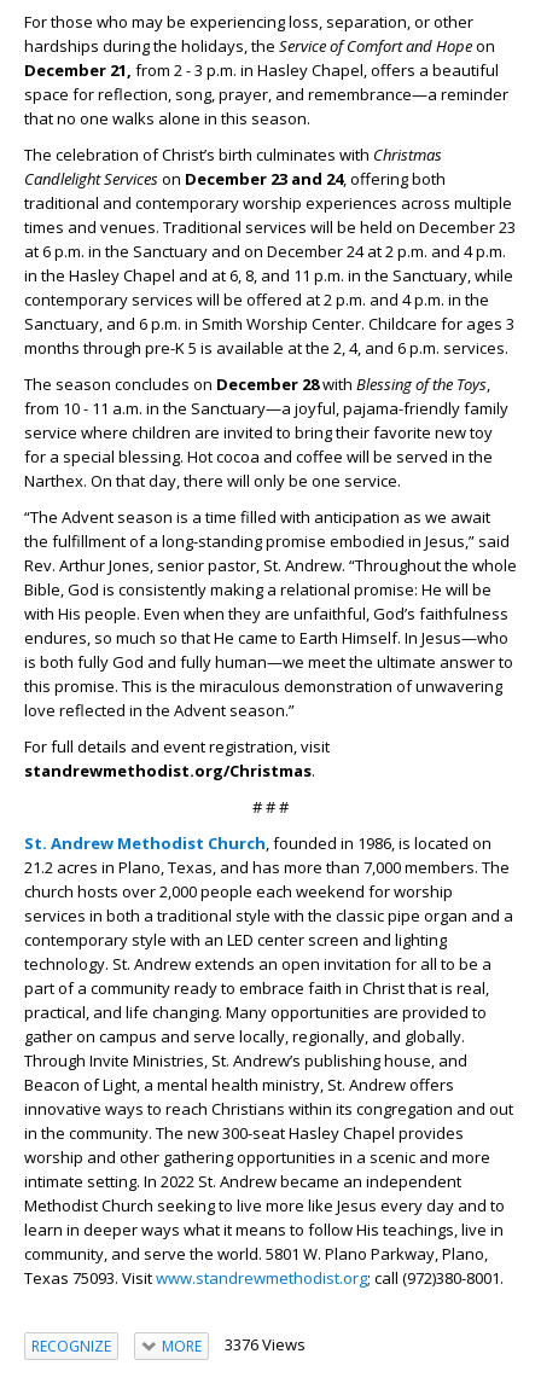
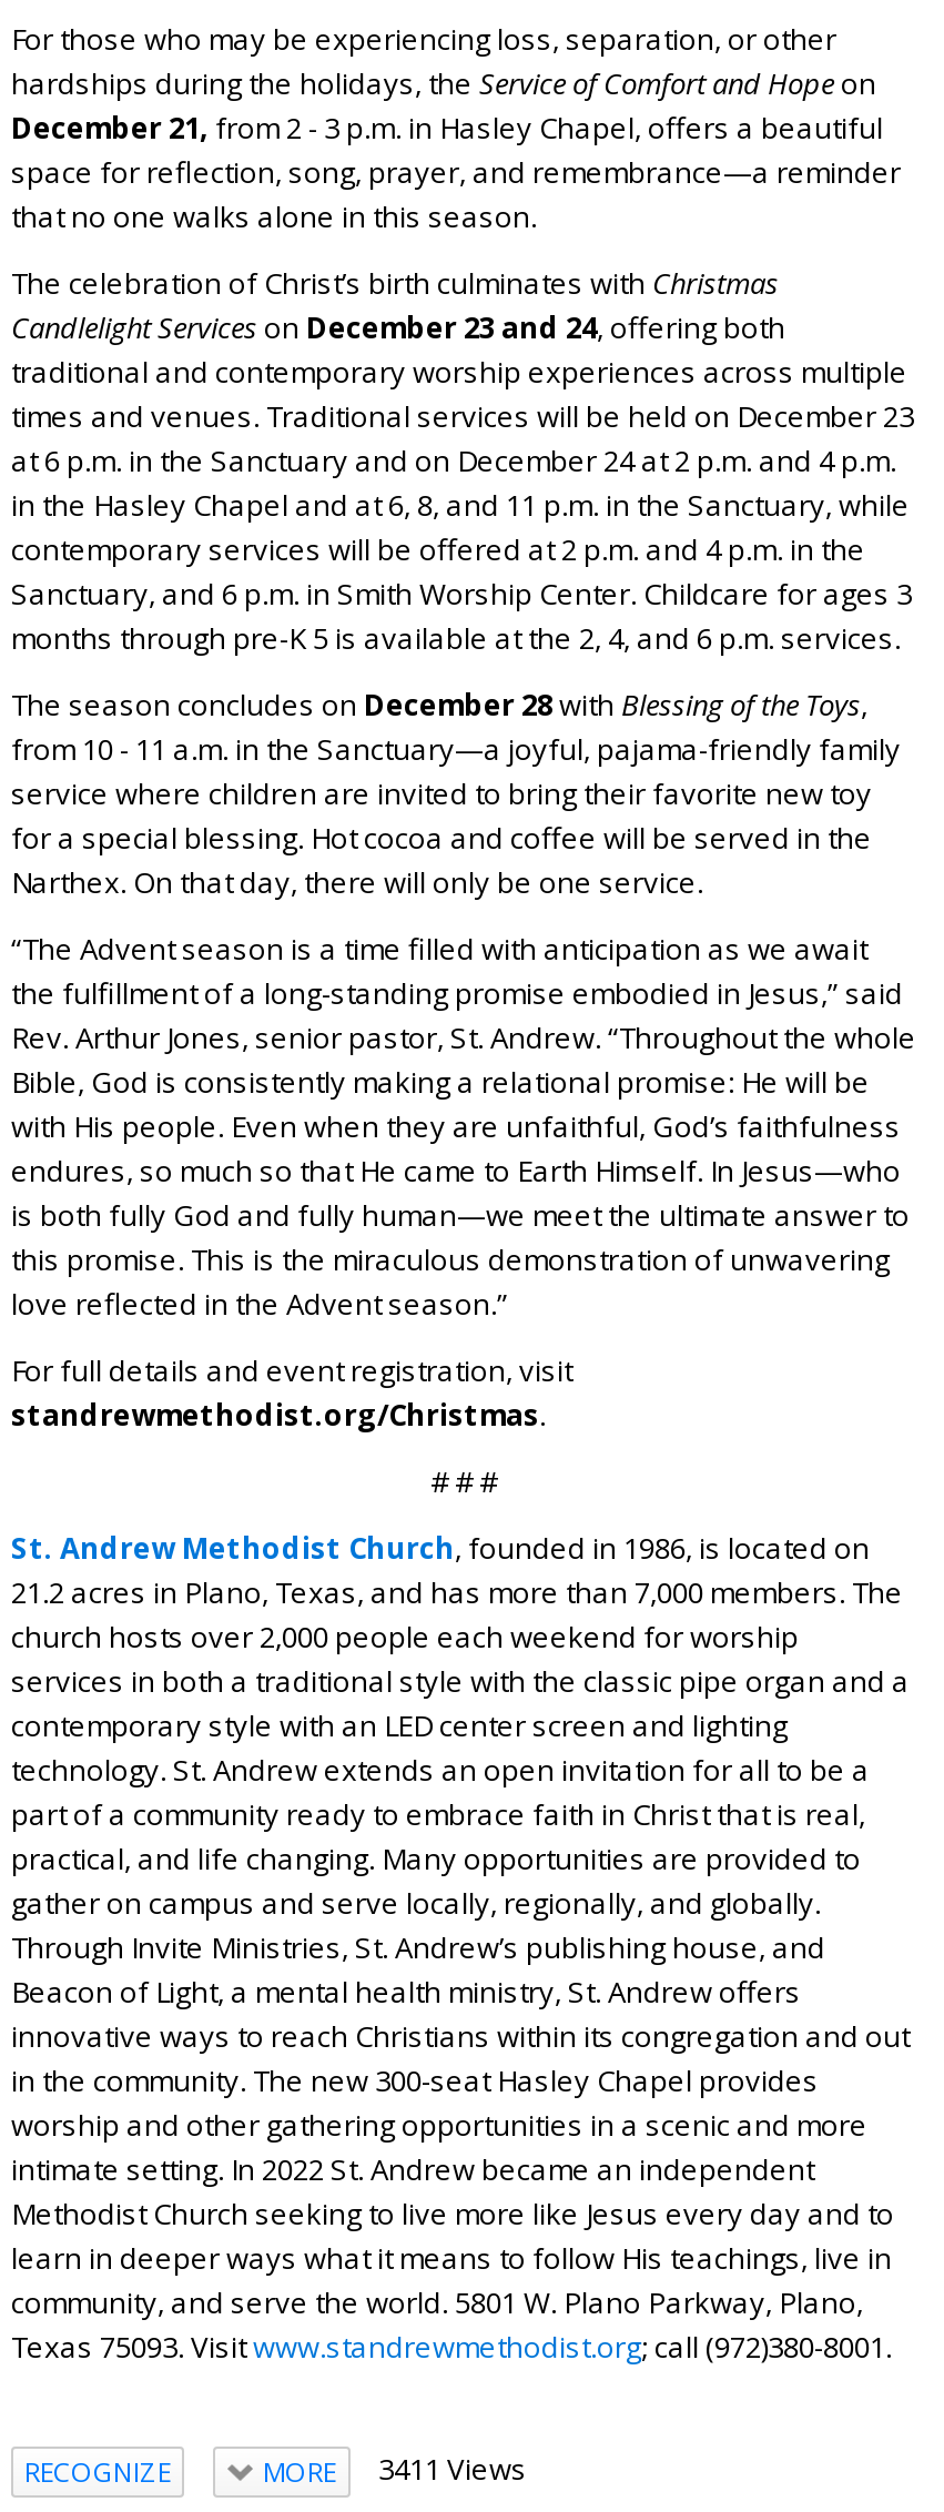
[161,1334,305,1357] MORE 3376 Views -> [263,2449,527,2491] MORE 3411 Views

